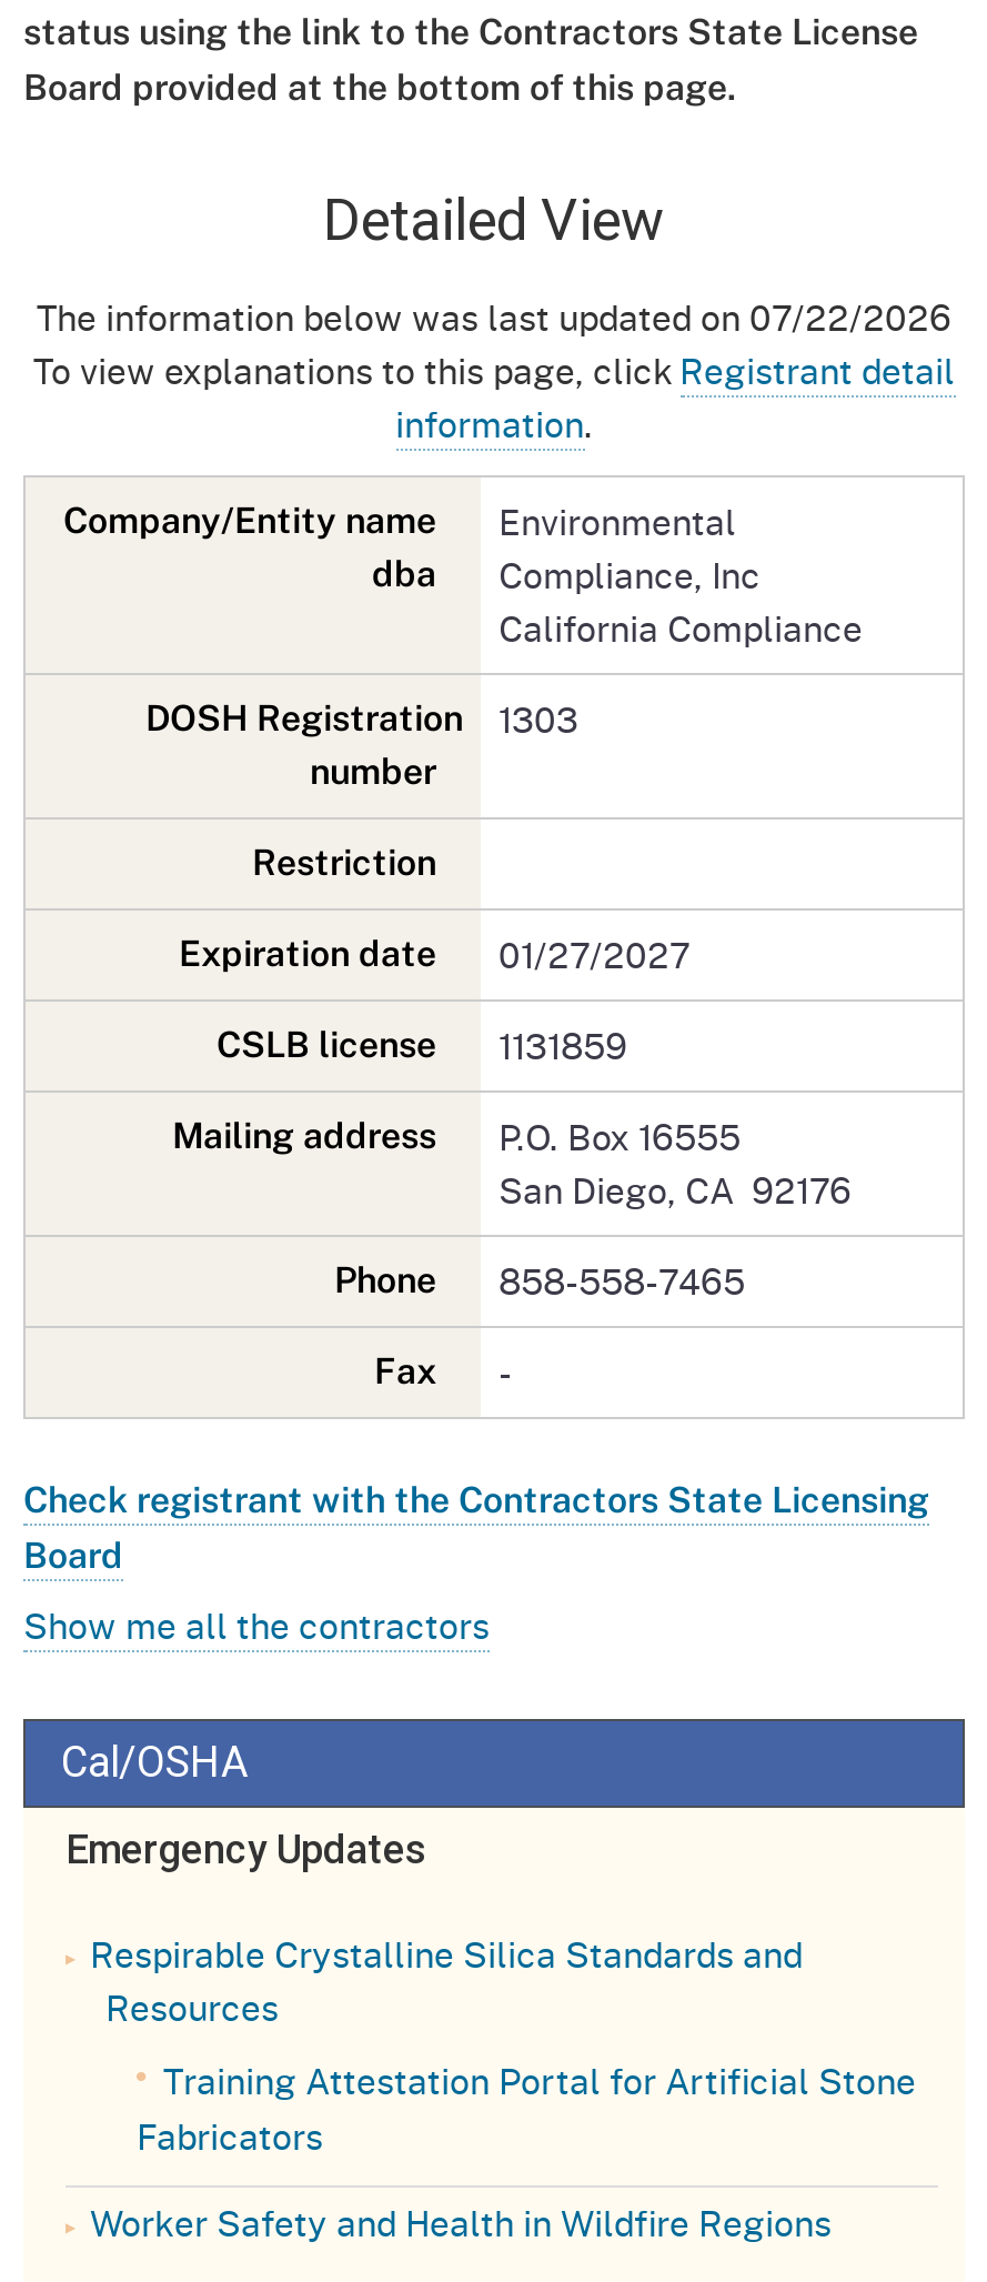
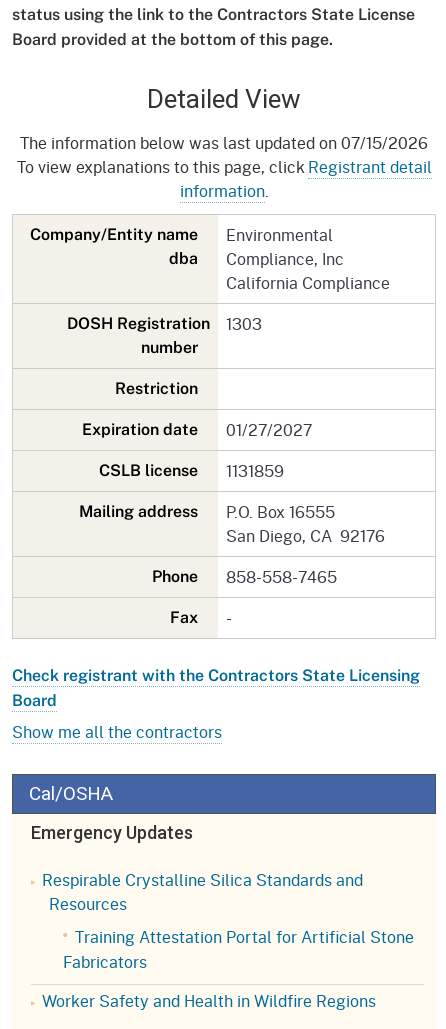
[37,290,951,342] The information below was last updated on 07/22/2026 -> [20,131,428,154] The information below was last updated on 07/15/2026

